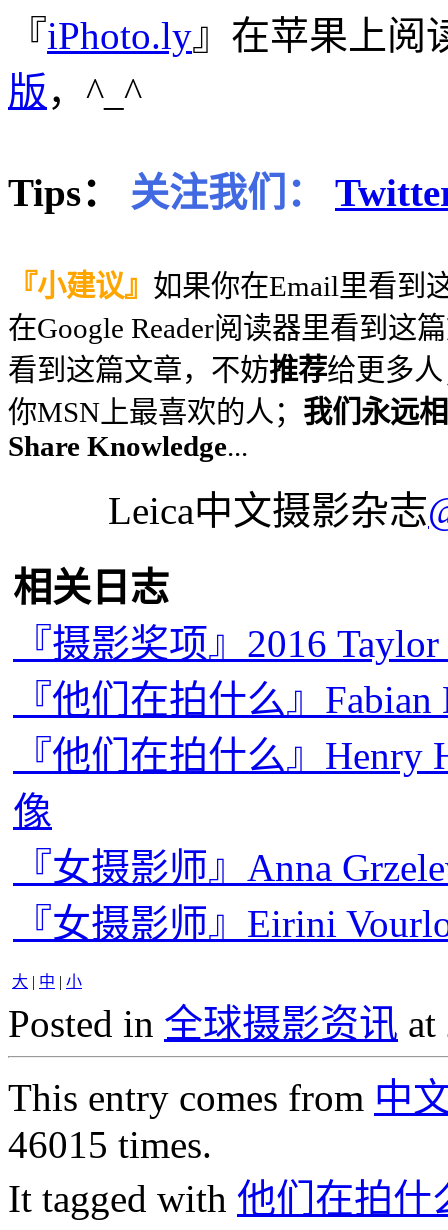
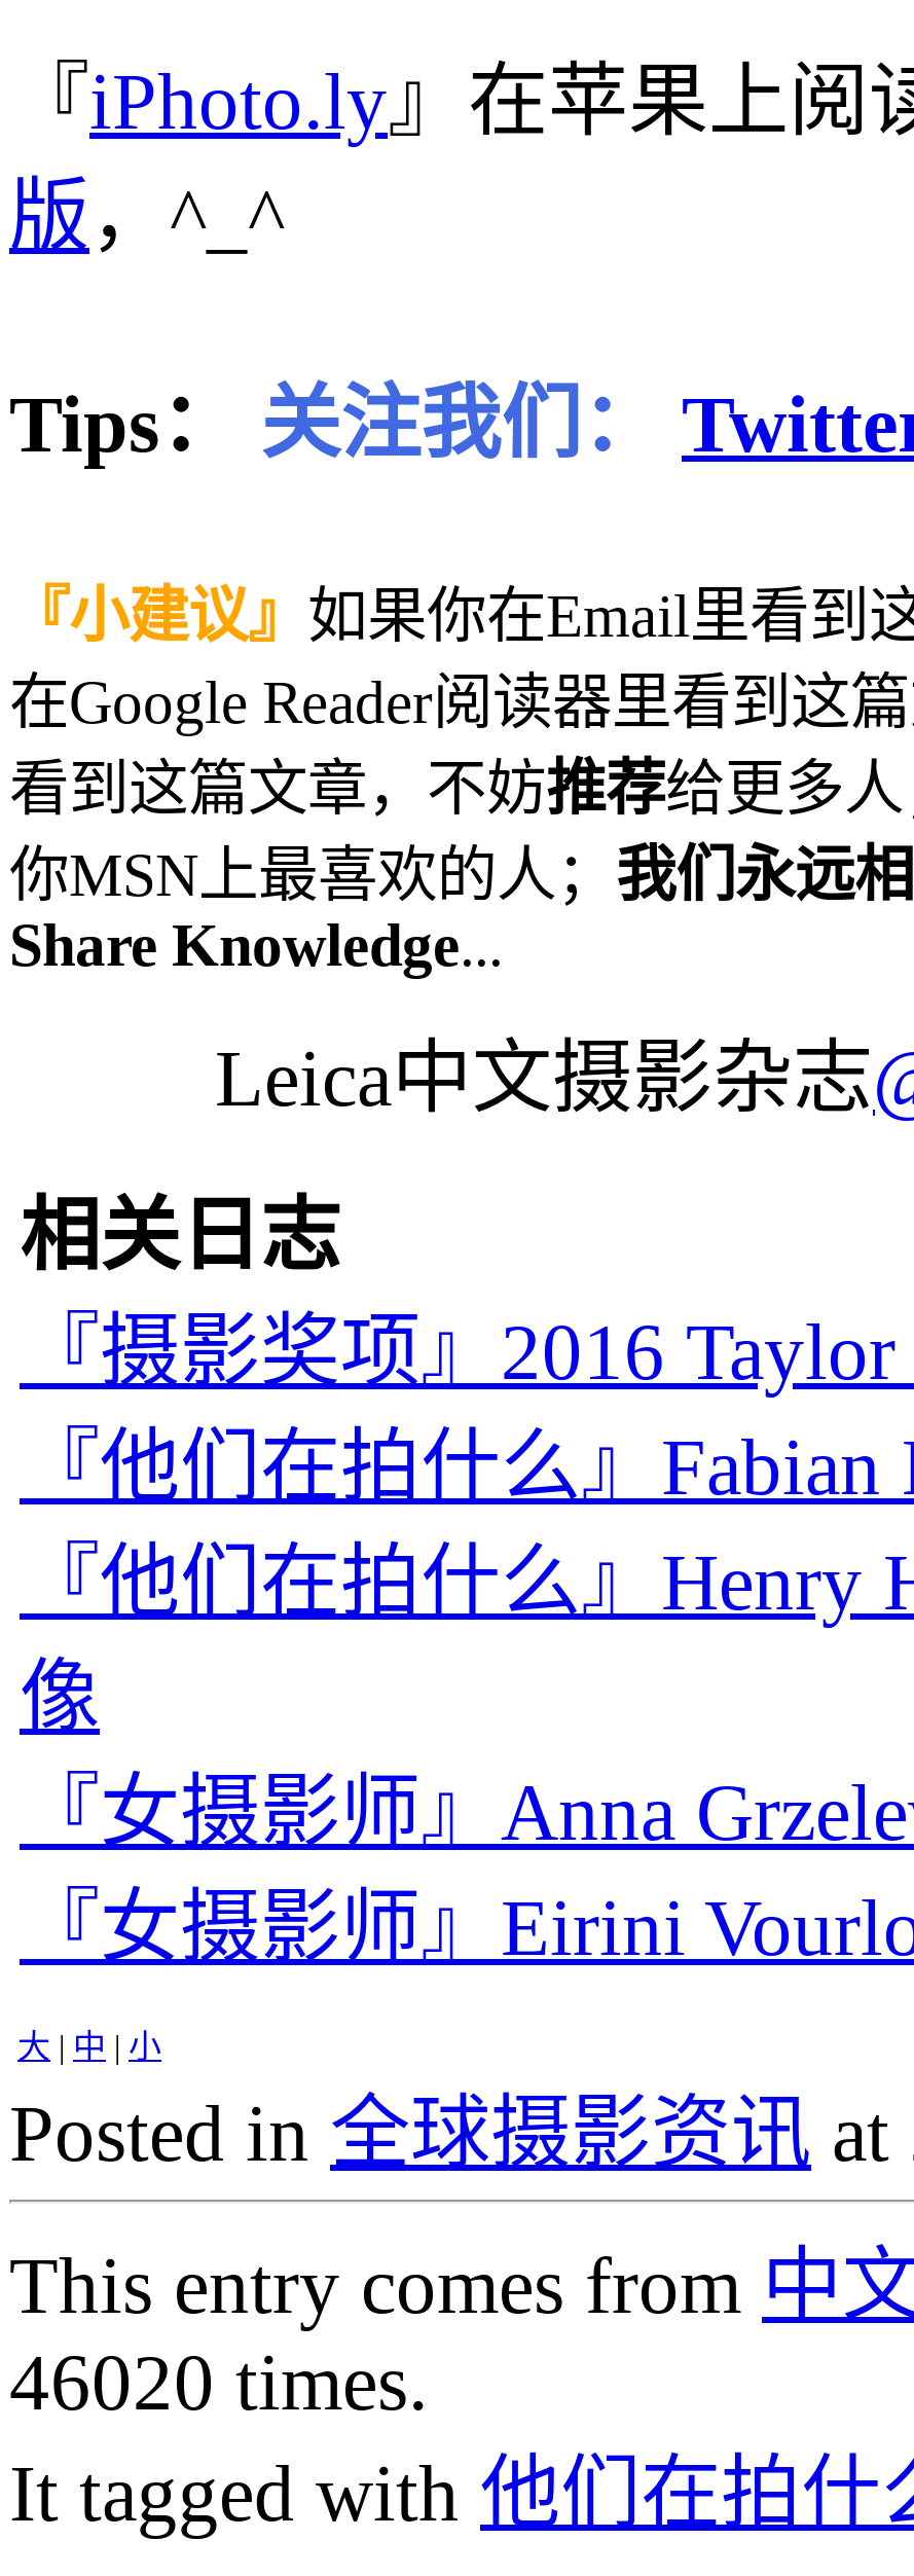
[8,1123,212,1166] 46015 times. -> [9,2337,429,2426] 46020 times.

